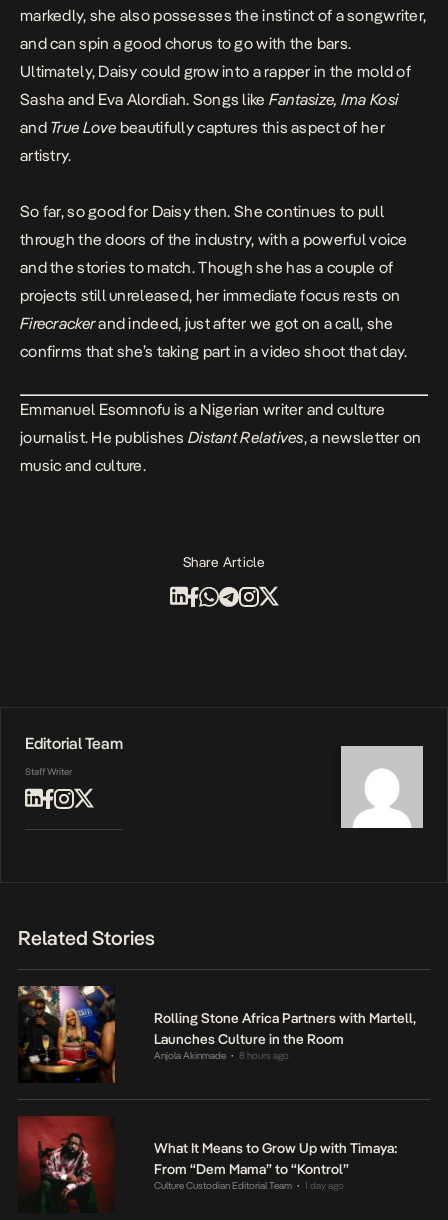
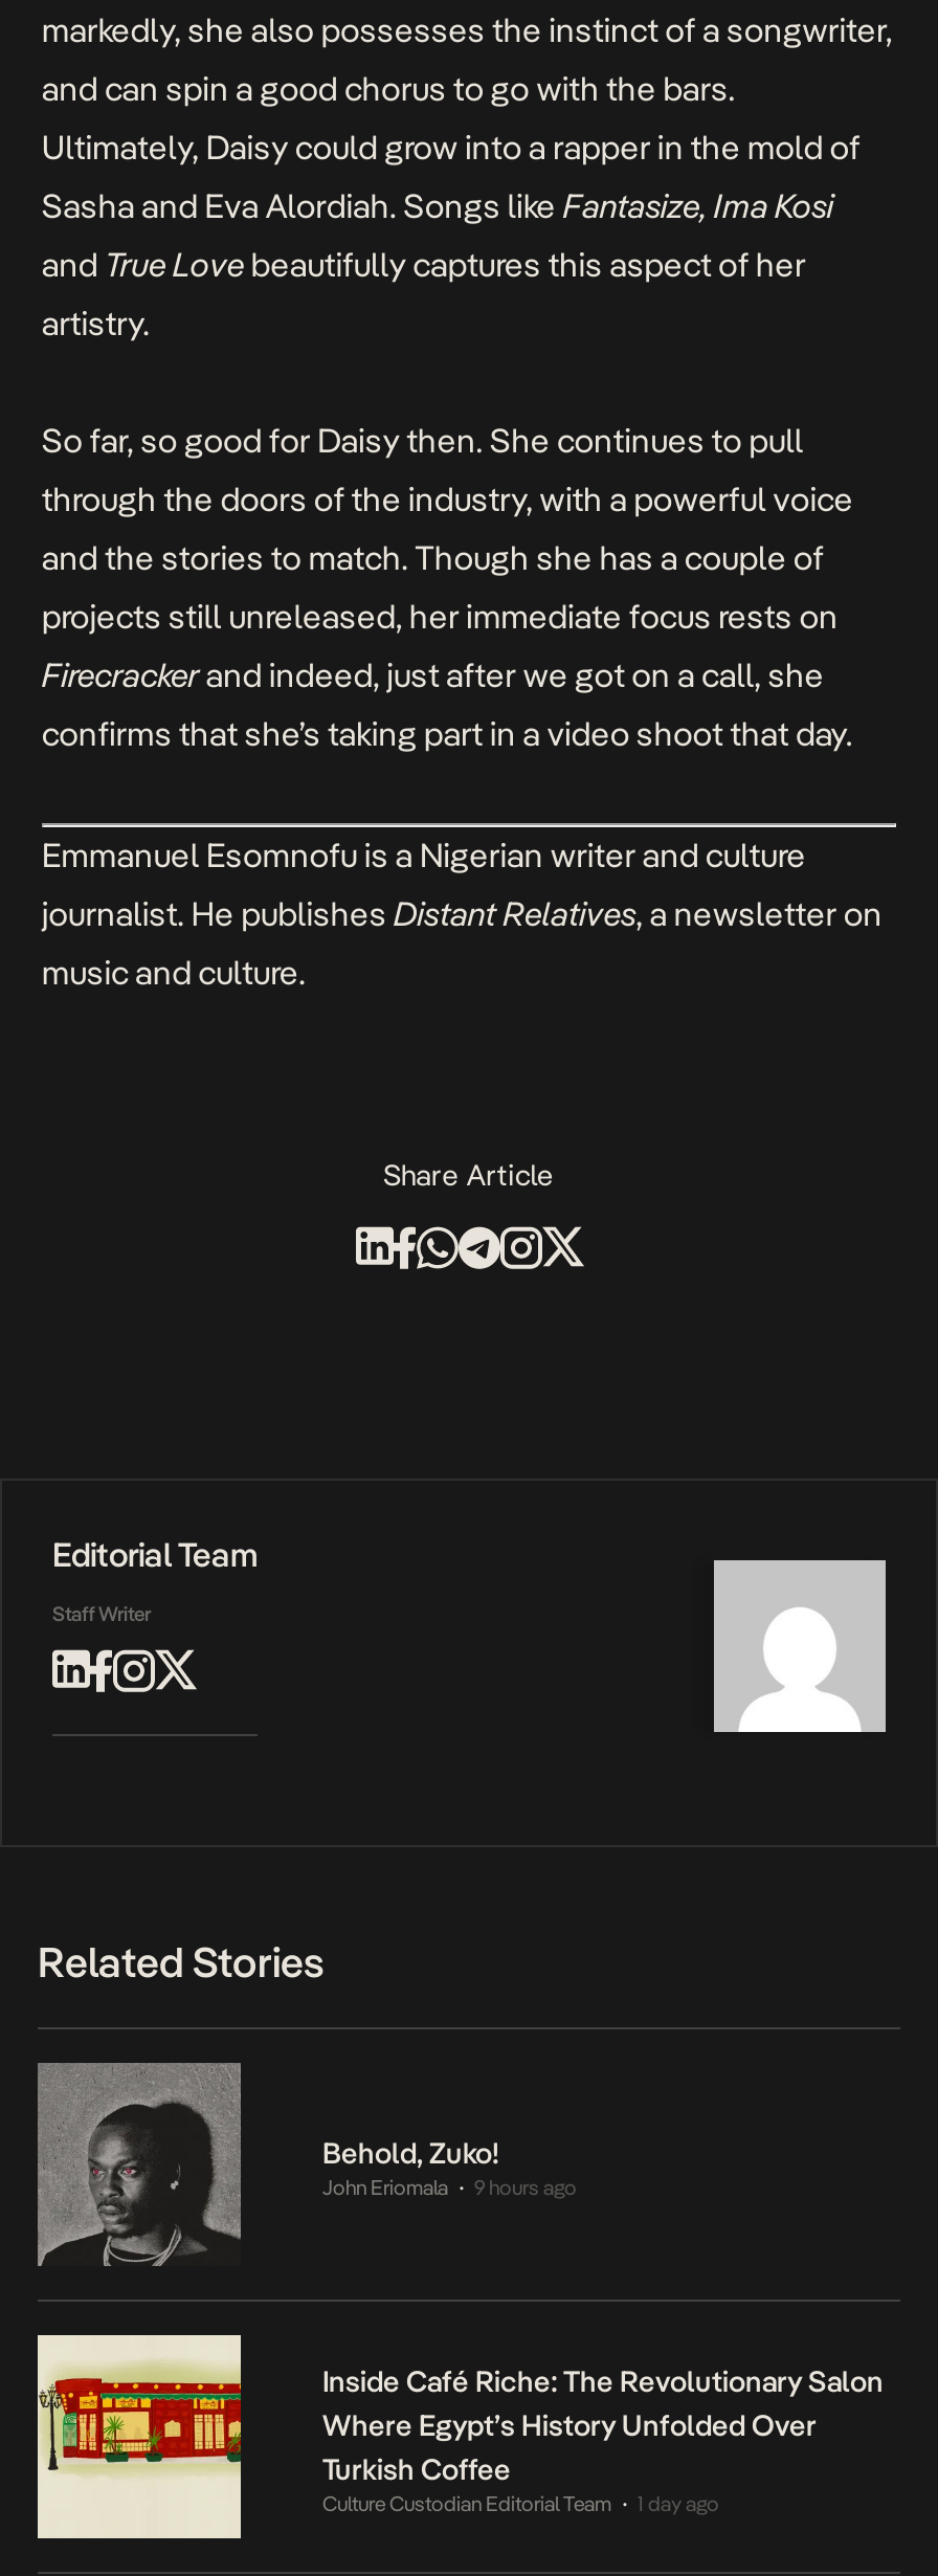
[18,985,416,1083] [image] | Rolling Stone Africa Partners with Martell, | Launches Culture in the Room | Anjola Akinmade | 8 hours ago -> [36,2063,577,2268] [image] | Behold, Zuko! | John Eriomala | 9 hours ago
[18,1115,397,1205] [image] | What It Means to Grow Up with Timaya: | From “Dem Mama” to “Kontrol” -> [36,2333,884,2542] [image] | Inside Café Riche: The Revolutionary Salon | Where Egypt’s History Unfolded Over | Turkish Coffee

